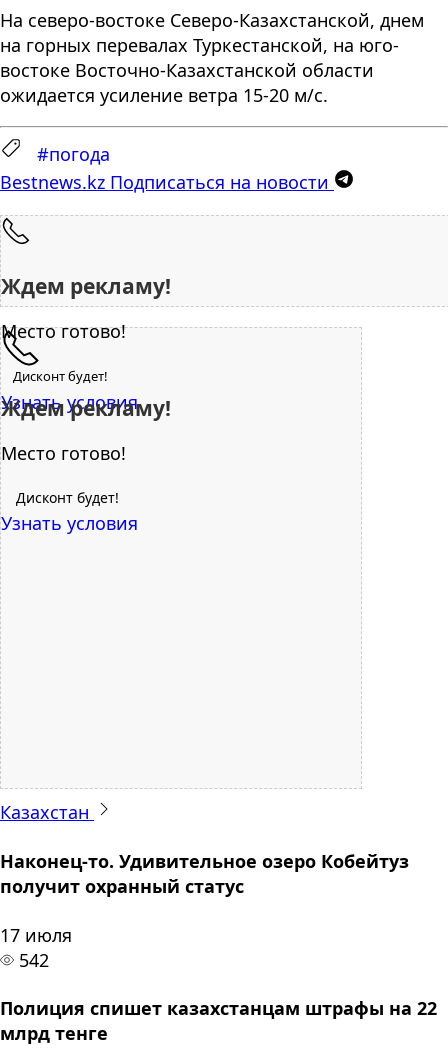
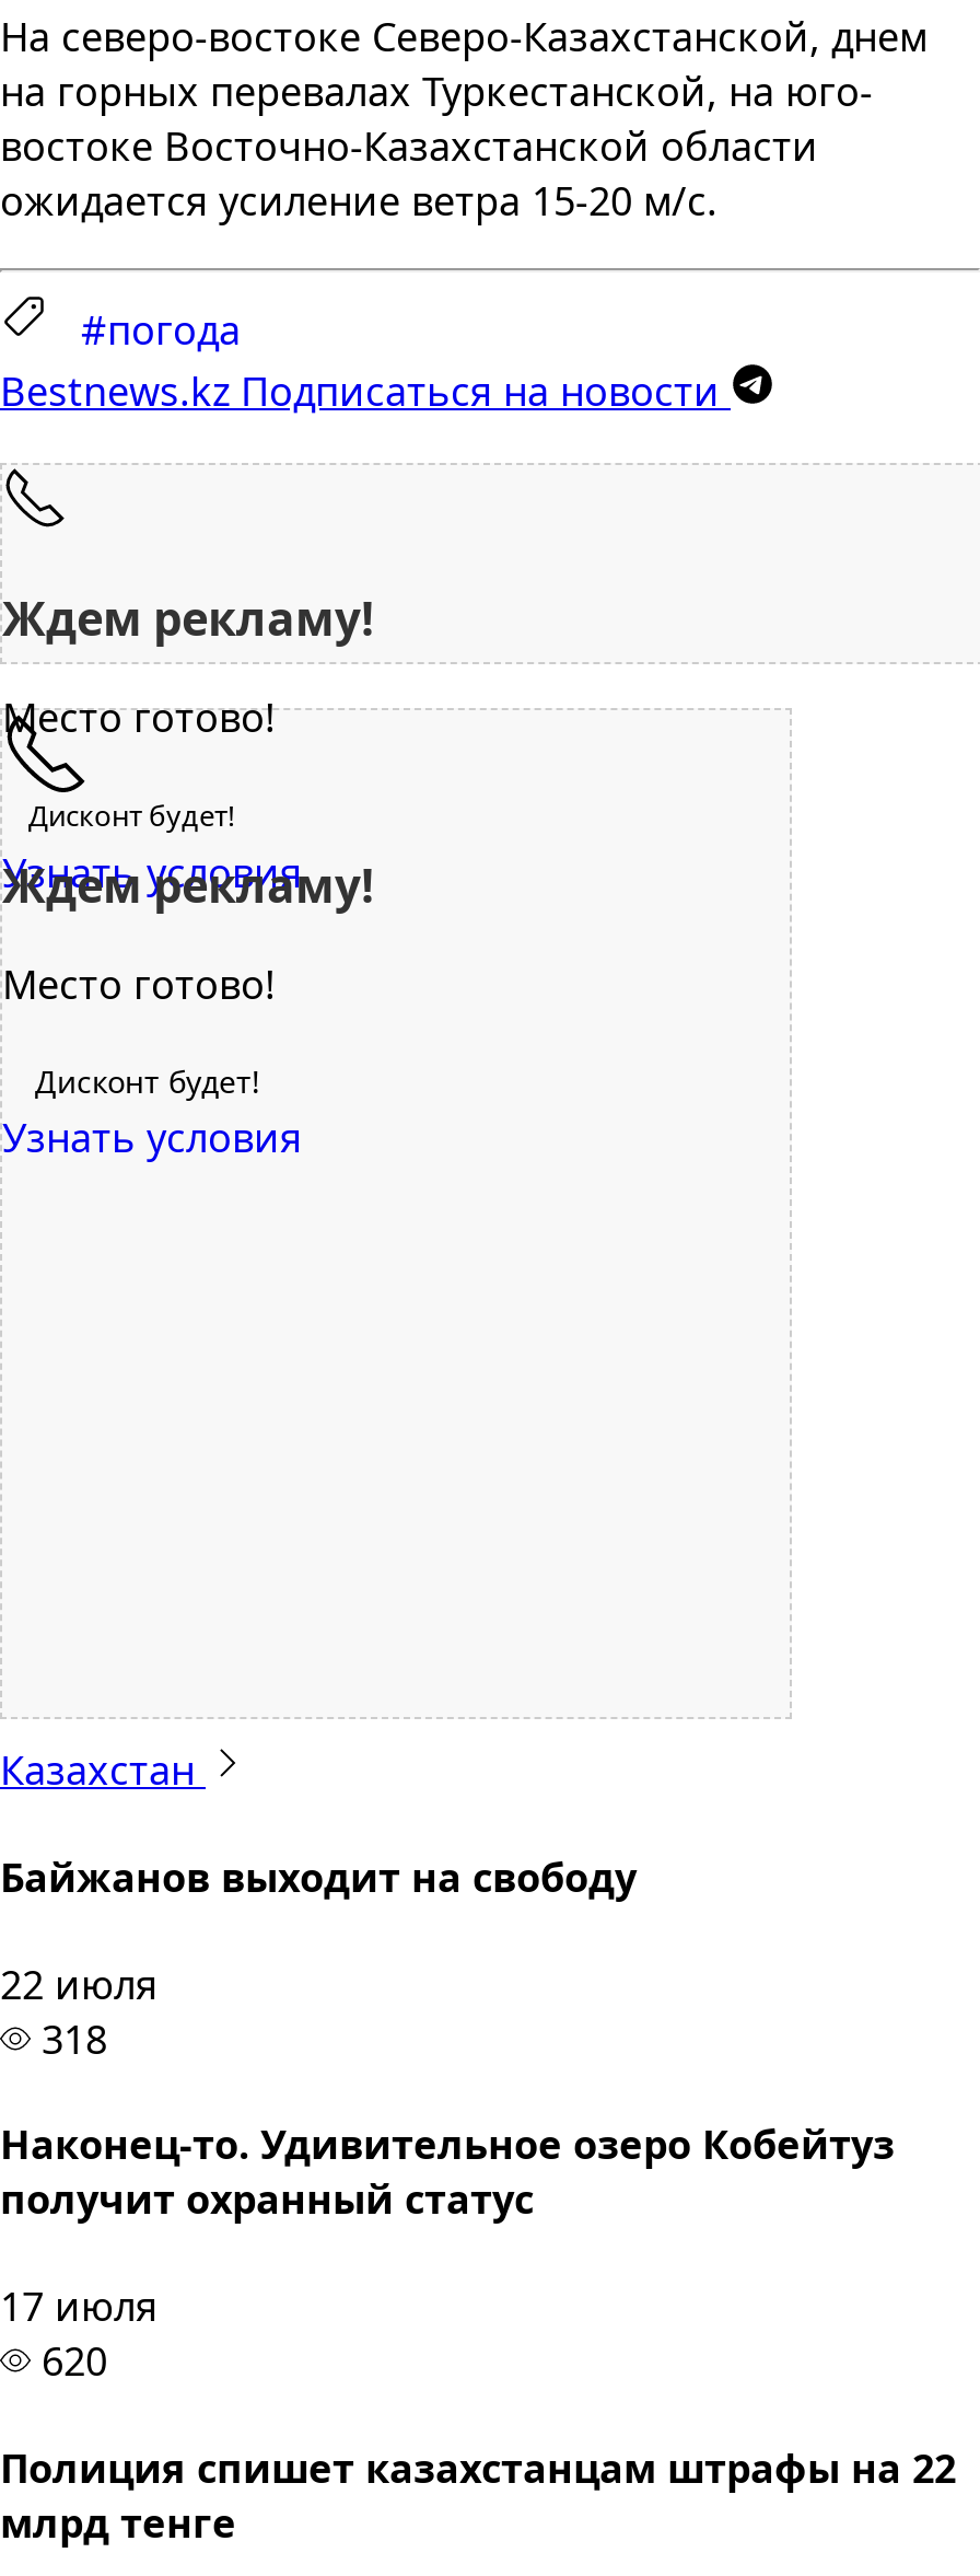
none -> [0,1850,637,2064] Байжанов выходит на свободу | 22 июля | 318
[14,947,49,971] 542 -> [31,2335,107,2388] 620

